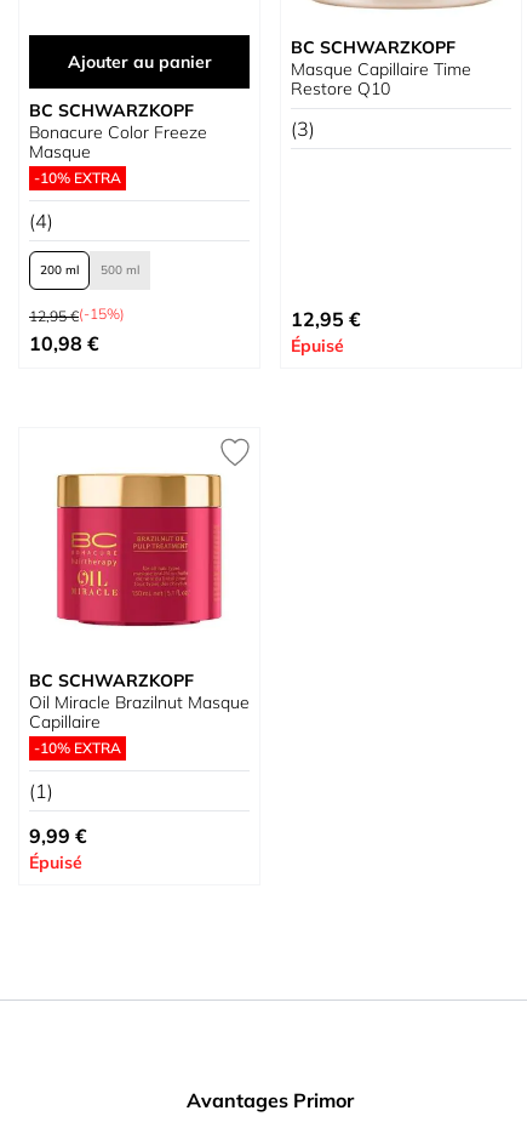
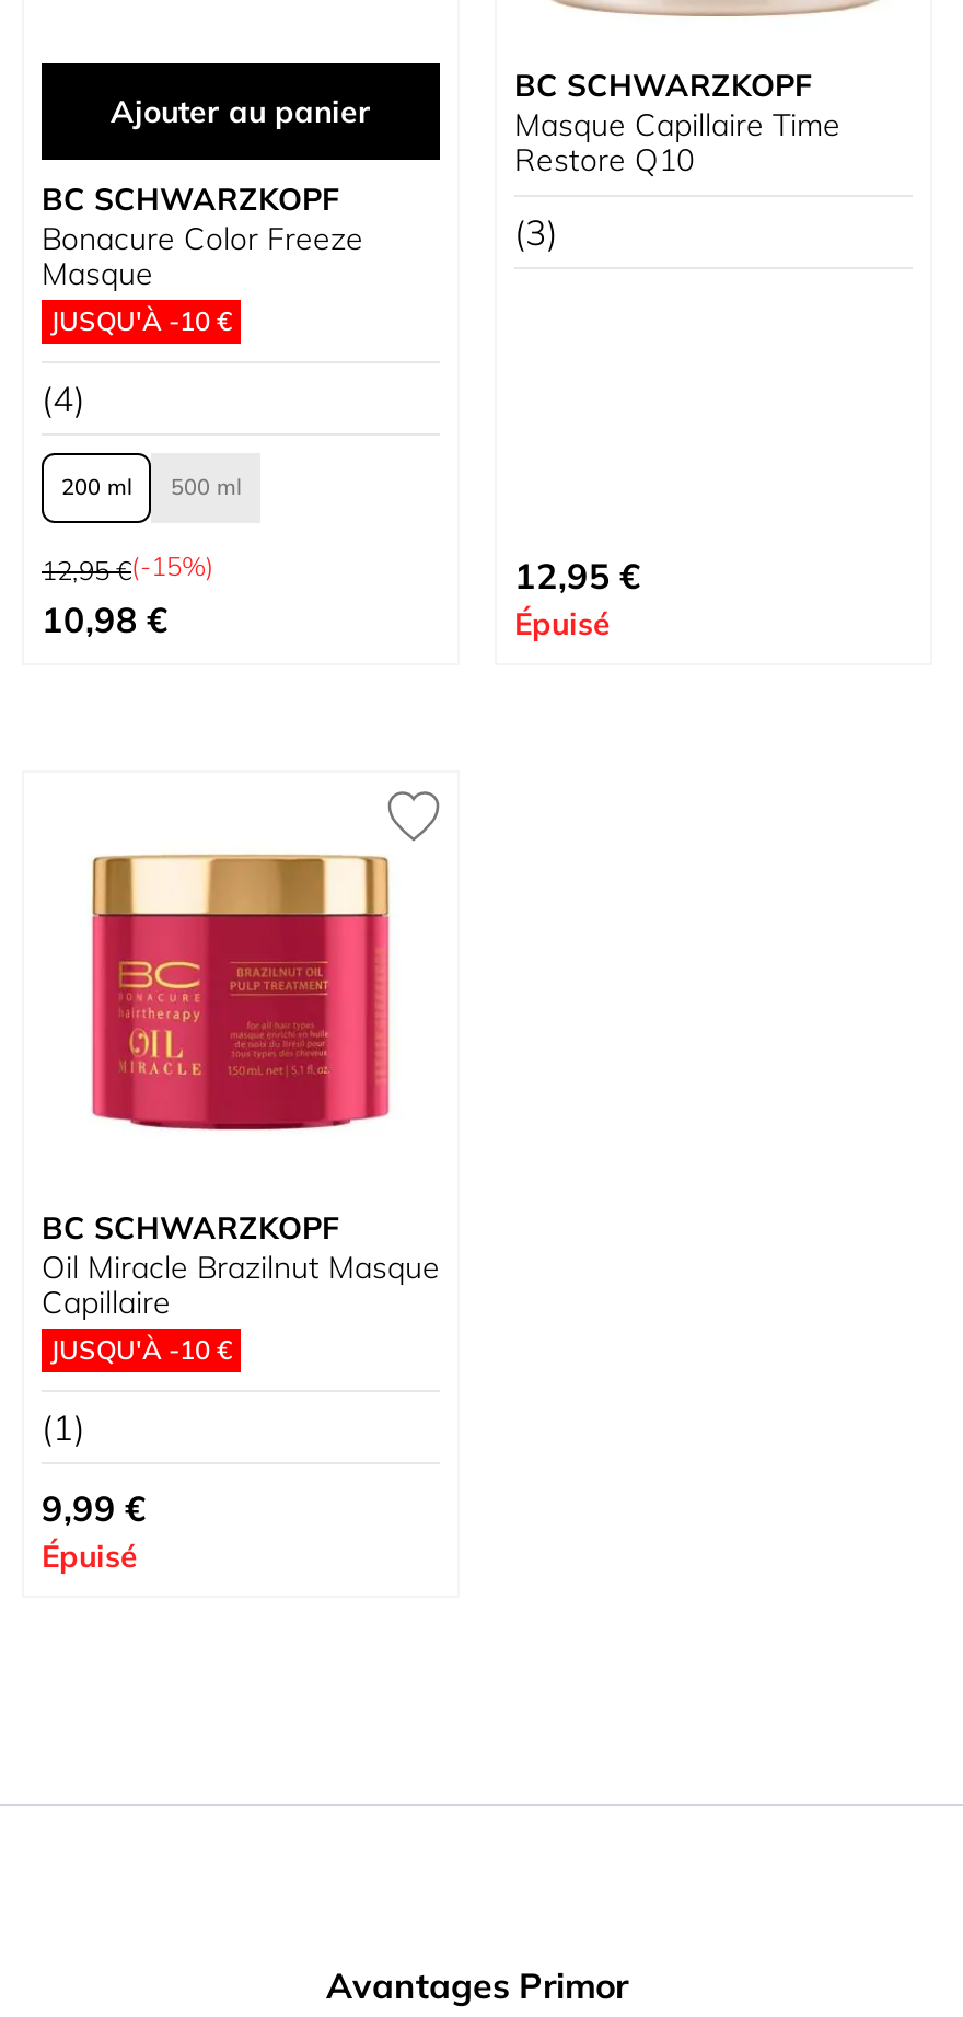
[34,169,121,187] -10% EXTRA -> [50,304,232,337] JUSQU'À -10 €
[34,739,121,757] -10% EXTRA -> [50,1333,232,1366] JUSQU'À -10 €

